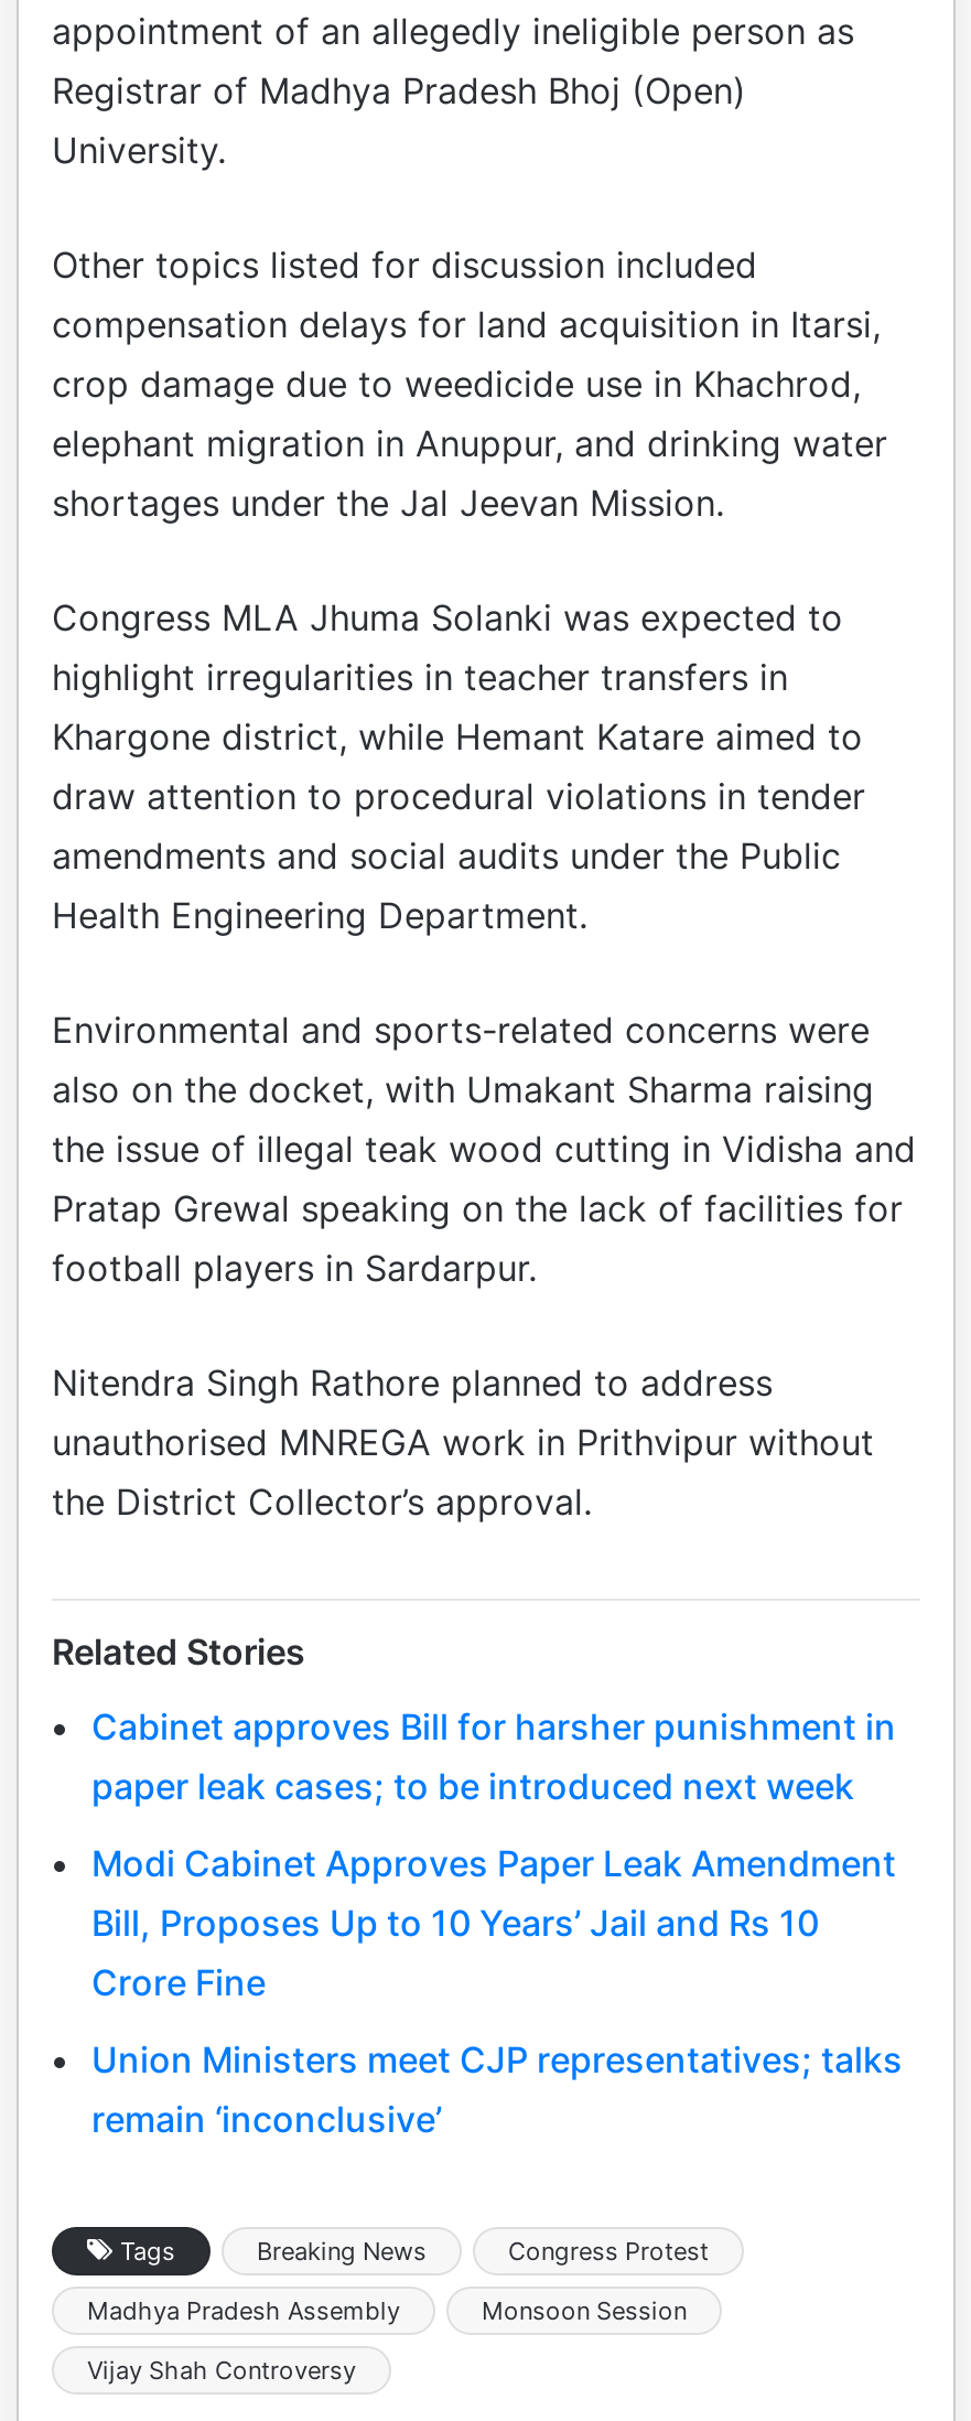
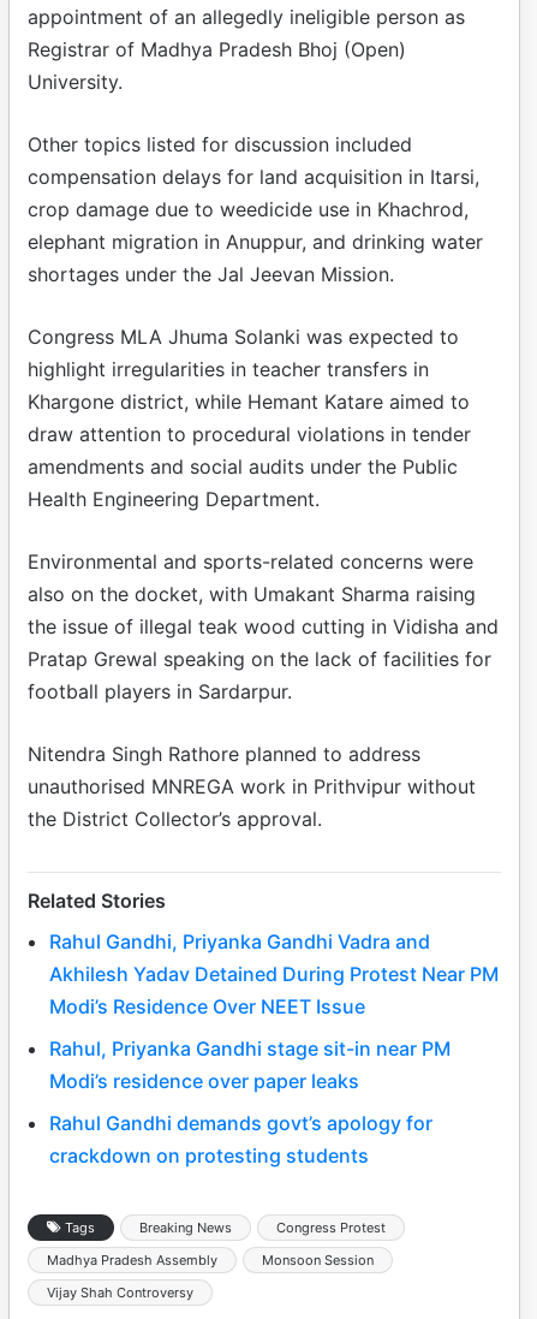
[91,1705,896,1809] Cabinet approves Bill for harsher punishment in | paper leak cases; to be introduced next week -> [49,930,499,1019] Rahul Gandhi, Priyanka Gandhi Vadra and | Akhilesh Yadav Detained During Protest Near PM | Modi’s Residence Over NEET Issue
[91,1842,896,2005] Modi Cabinet Approves Paper Leak Amendment | Bill, Proposes Up to 10 Years’ Jail and Rs 10 | Crore Fine -> [49,1037,451,1093] Rahul, Priyanka Gandhi stage sit-in near PM | Modi’s residence over paper leaks
[91,2038,903,2142] Union Ministers meet CJP representatives; talks | remain ‘inconclusive’ -> [49,1111,432,1168] Rahul Gandhi demands govt’s apology for | crackdown on protesting students

